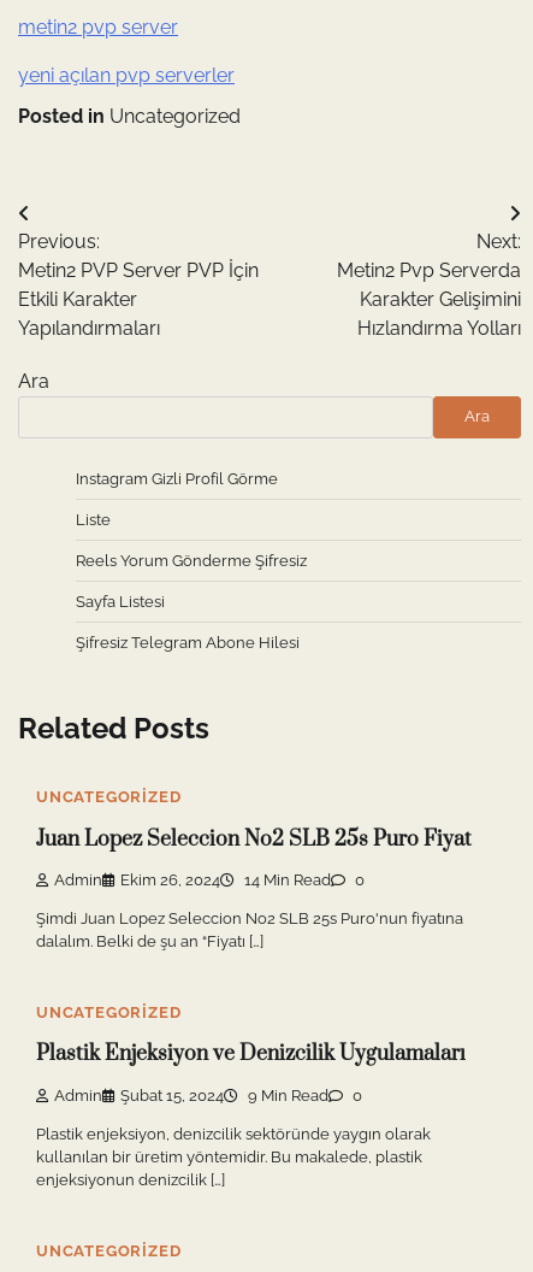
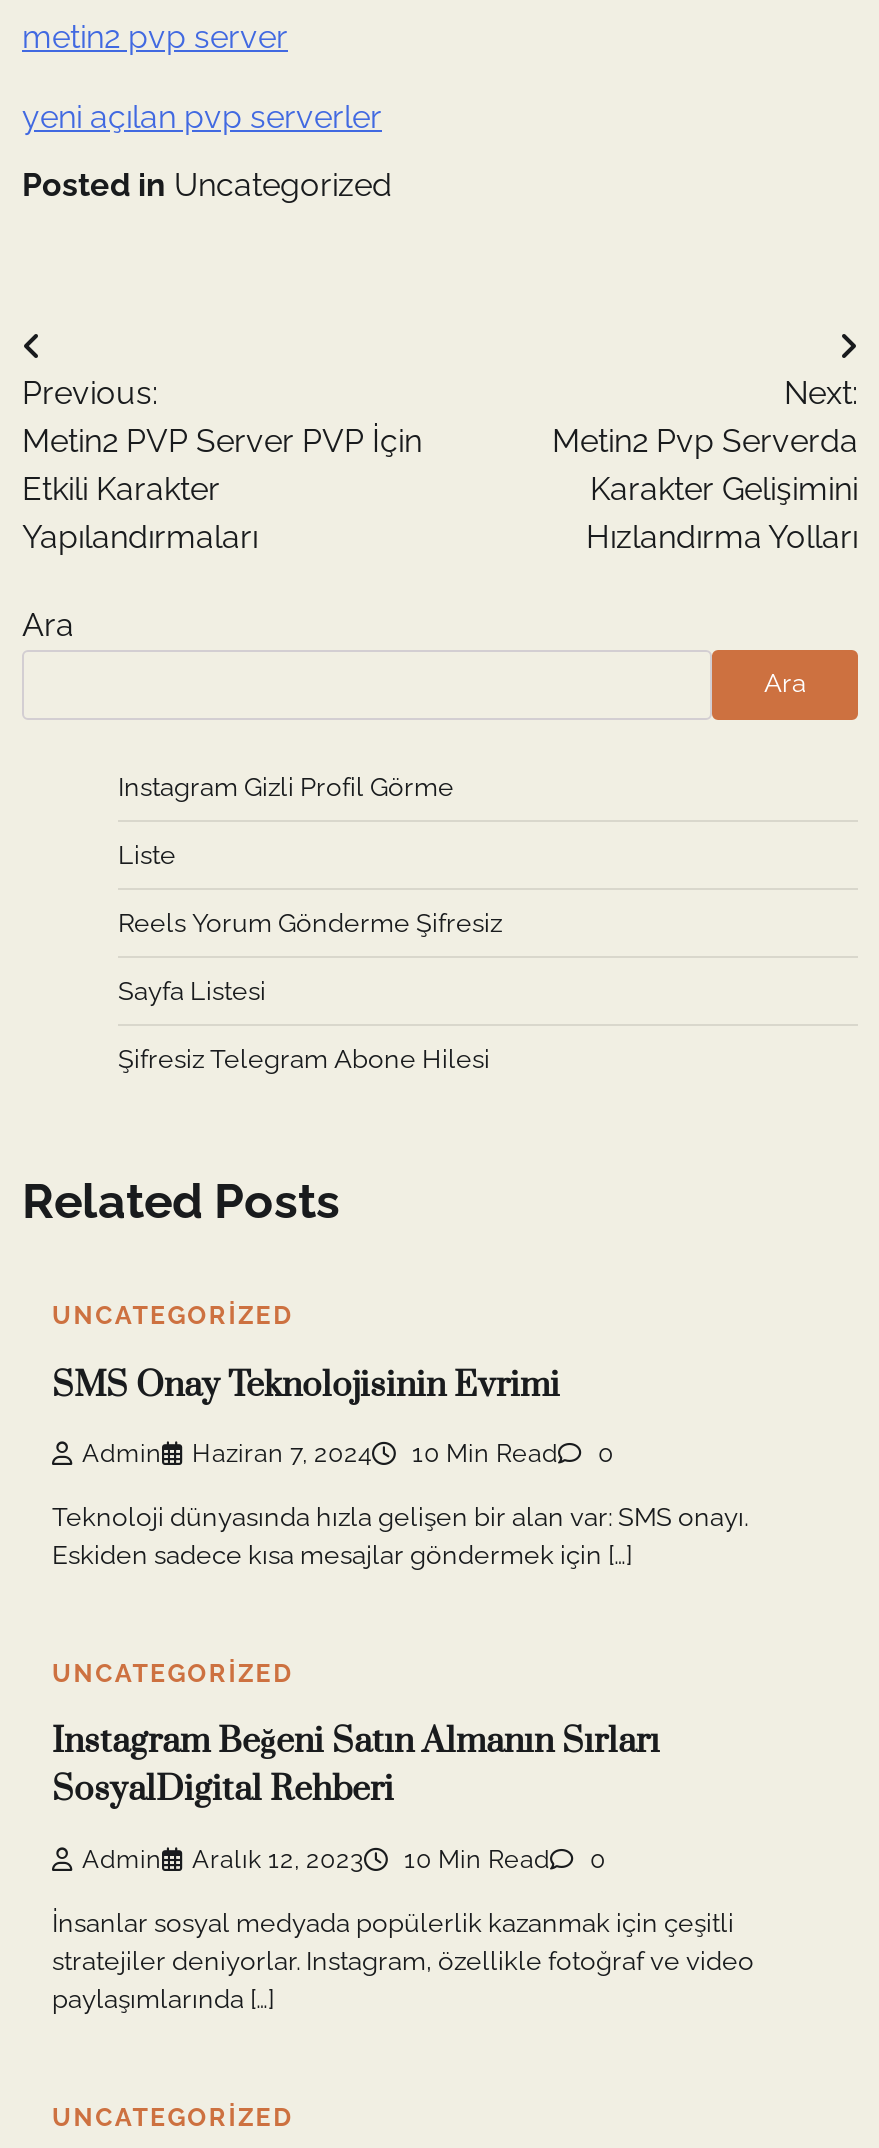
[36,826,472,853] Juan Lopez Seleccion No2 SLB 25s Puro Fiyat -> [52,1364,560,1408] SMS Onay Teknolojisinin Evrimi
[120,871,331,889] Ekim 26, 2024 | 14 Min Read -> [192,1438,558,1468] Haziran 7, 2024 | 10 Min Read
[36,909,463,950] Şimdi Juan Lopez Seleccion No2 SLB 25s Puro'nun fiyatına | dalalım. Belki de şu an “Fiyatı […] -> [52,1502,748,1570] Teknoloji dünyasında hızla gelişen bir alan var: SMS onayı. | Eskiden sadece kısa mesajlar göndermek için […]
[36,1041,466,1068] Plastik Enjeksiyon ve Denizcilik Uygulamaları -> [52,1721,660,1813] Instagram Beğeni Satın Almanın Sırları | SosyalDigital Rehberi
[120,1086,328,1104] Şubat 15, 2024 | 9 Min Read -> [192,1843,550,1873] Aralık 12, 2023 | 10 Min Read
[36,1125,431,1188] Plastik enjeksiyon, denizcilik sektöründe yaygın olarak | kullanılan bir üretim yöntemidir. Bu makalede, plastik | enjeksiyonun denizcilik […] -> [52,1907,754,2013] İnsanlar sosyal medyada popülerlik kazanmak için çeşitli | stratejiler deniyorlar. Instagram, özellikle fotoğraf ve video | paylaşımlarında […]

